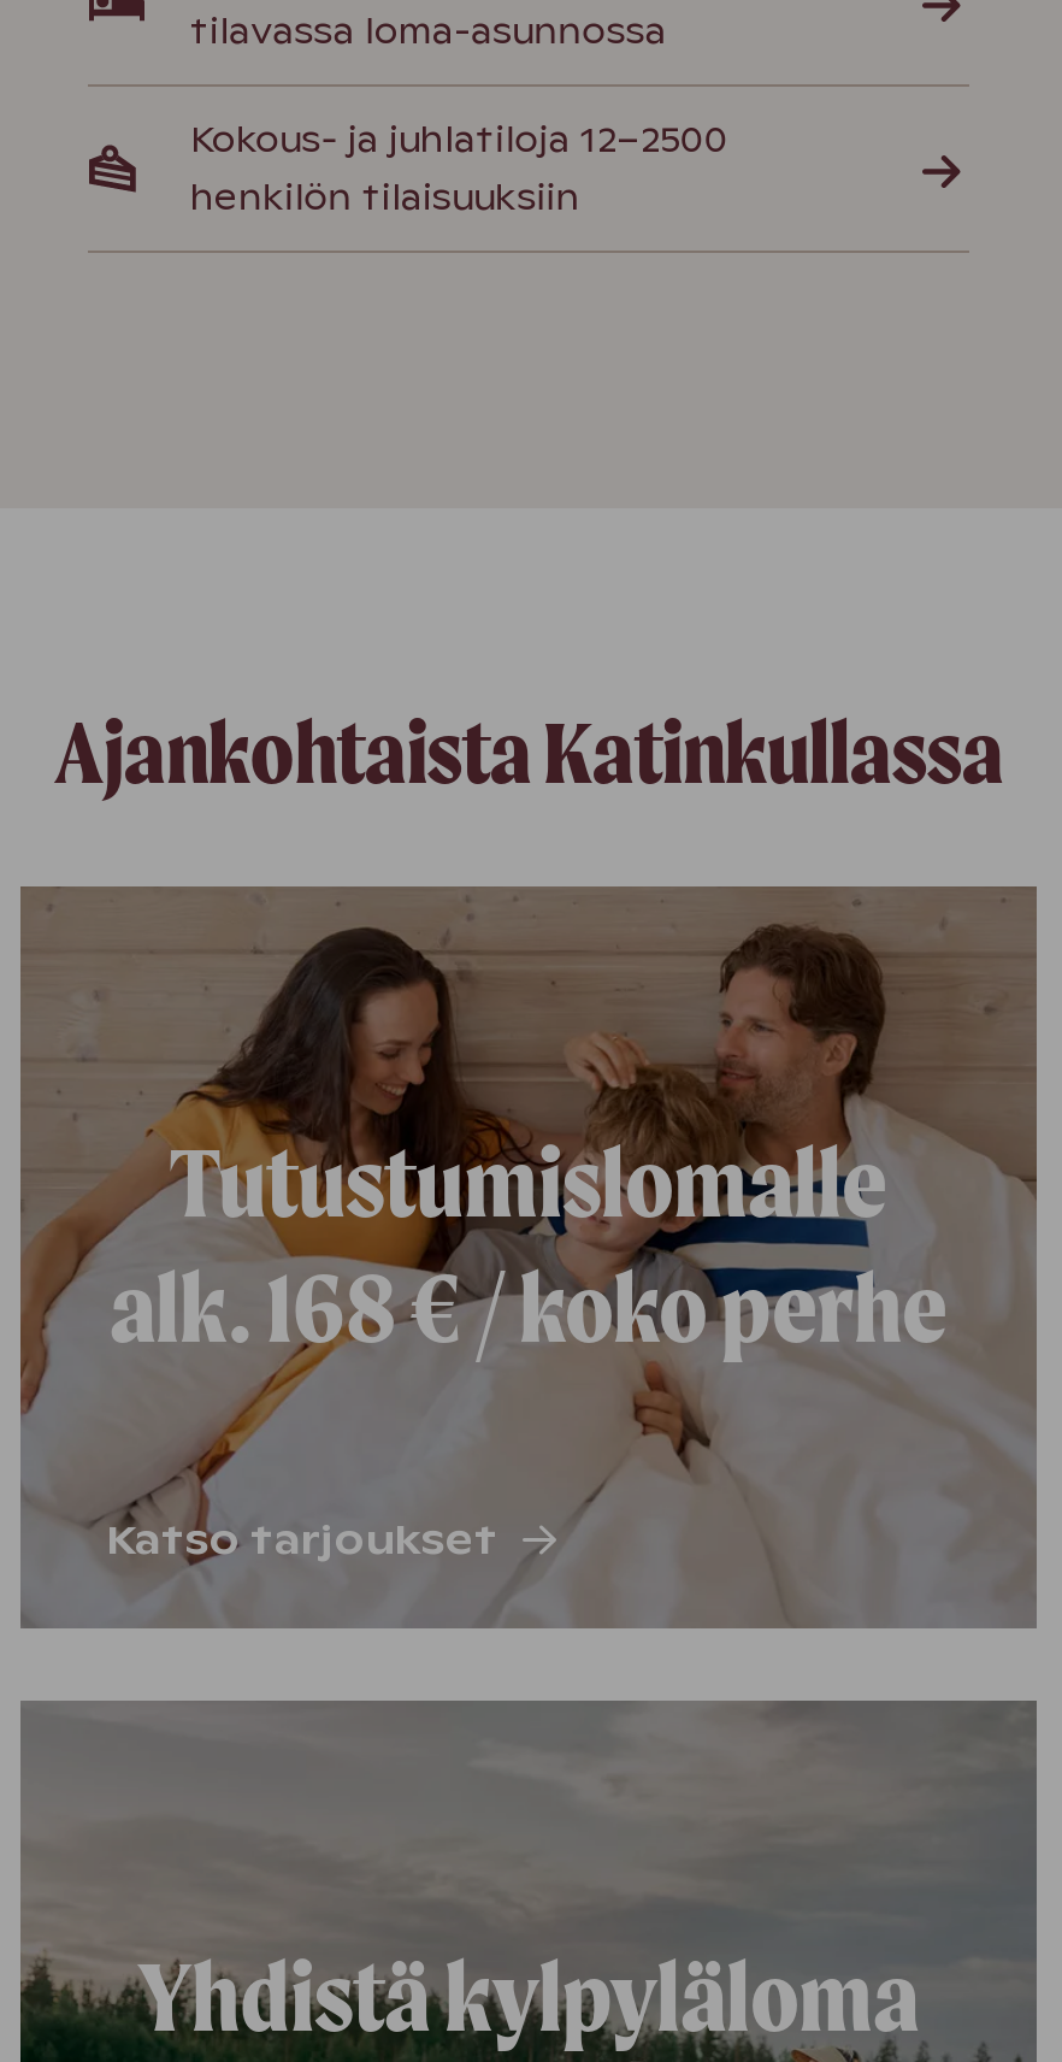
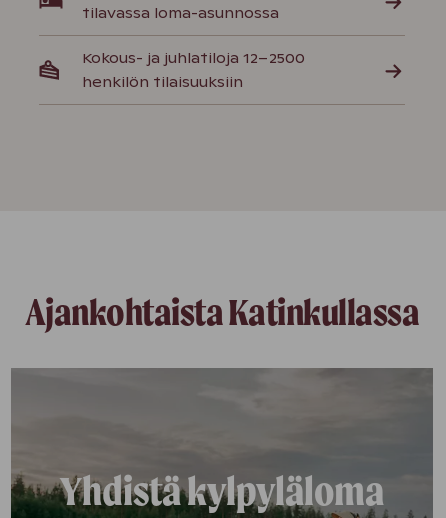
[18,889,1034,1631] [image] | Tutustumislomalle | alk. 168 € / koko perhe | Katso tarjoukset -> none

